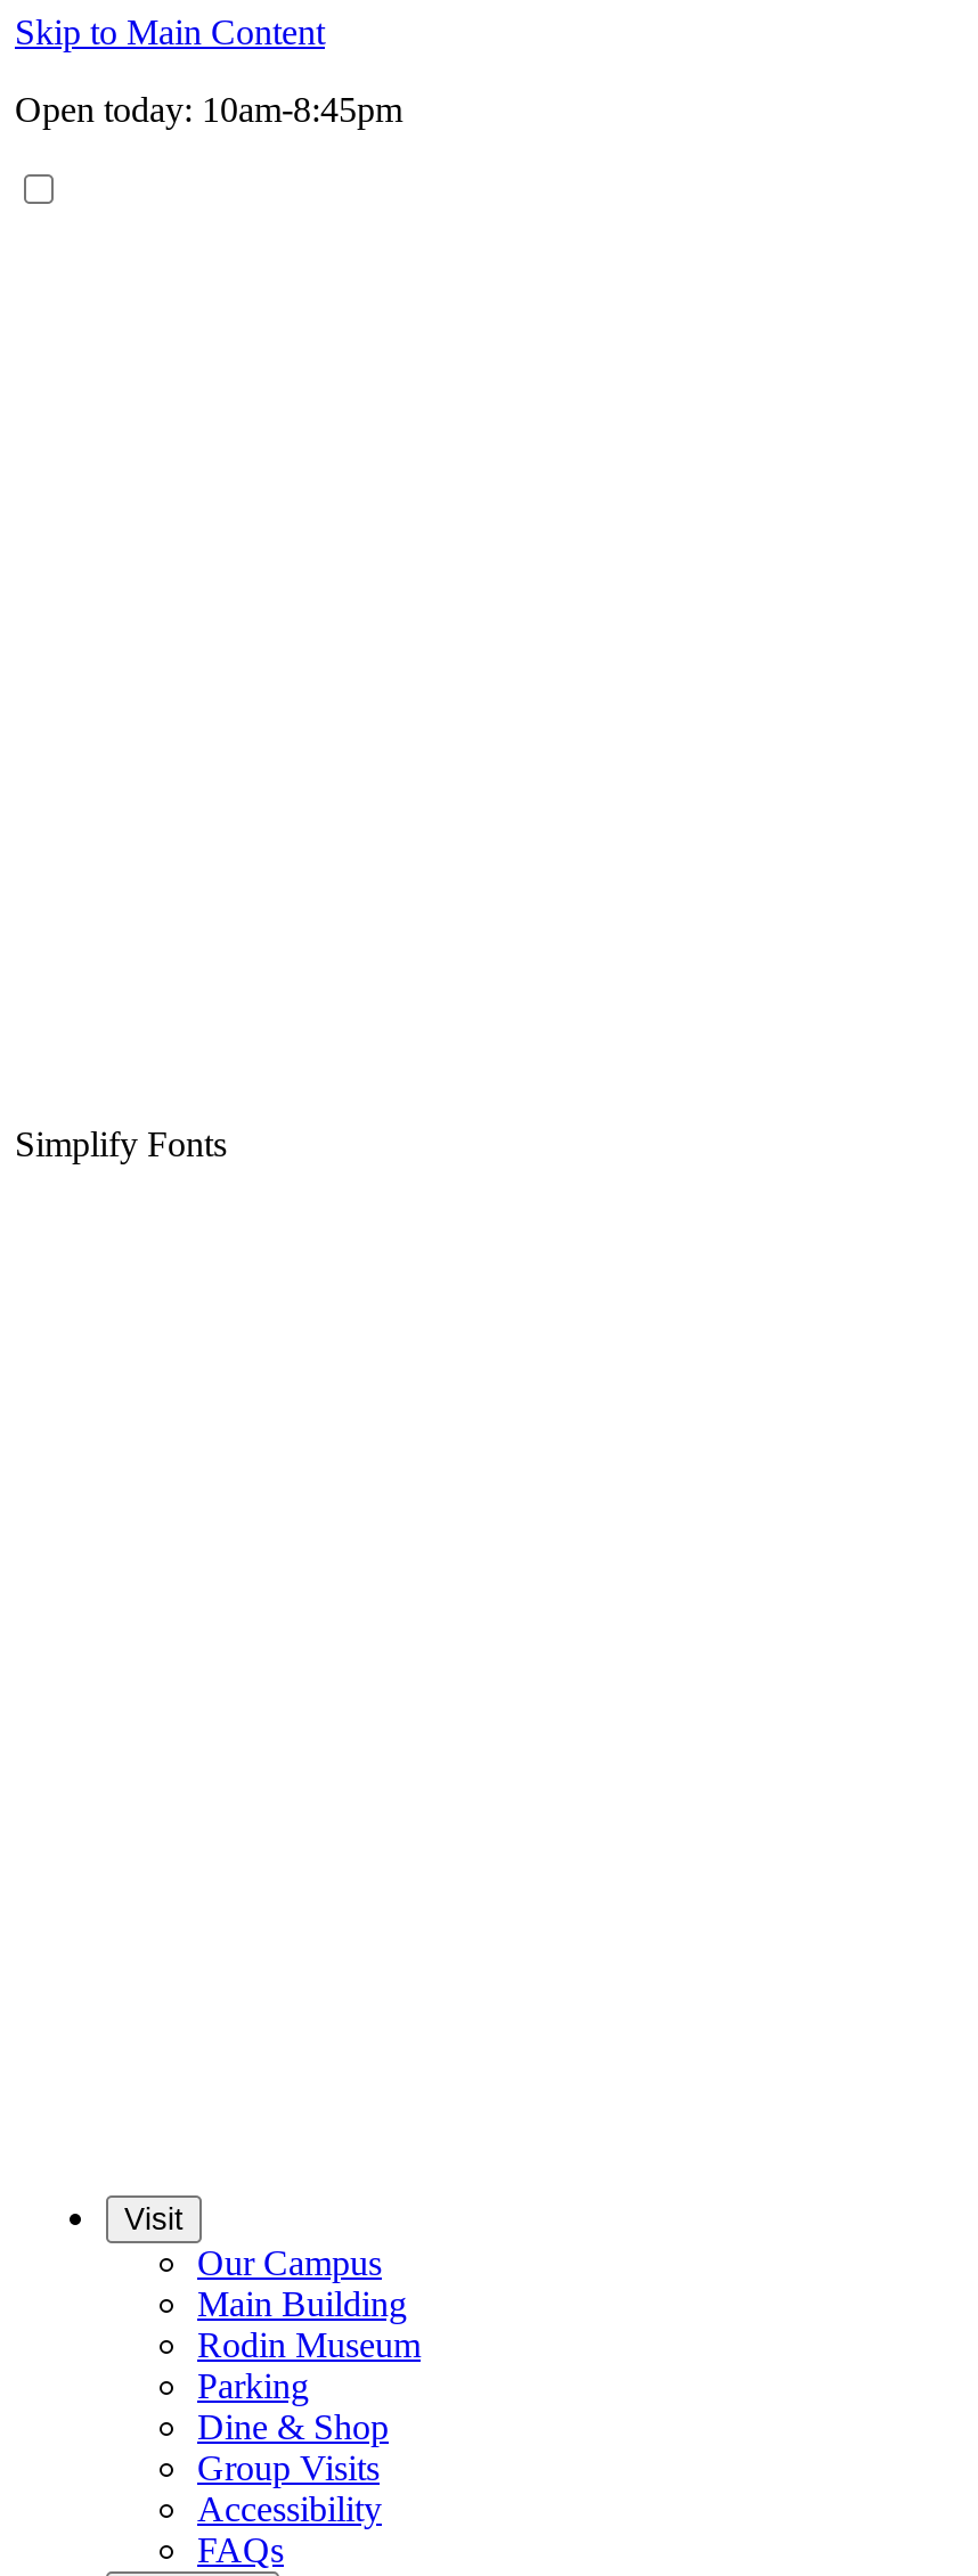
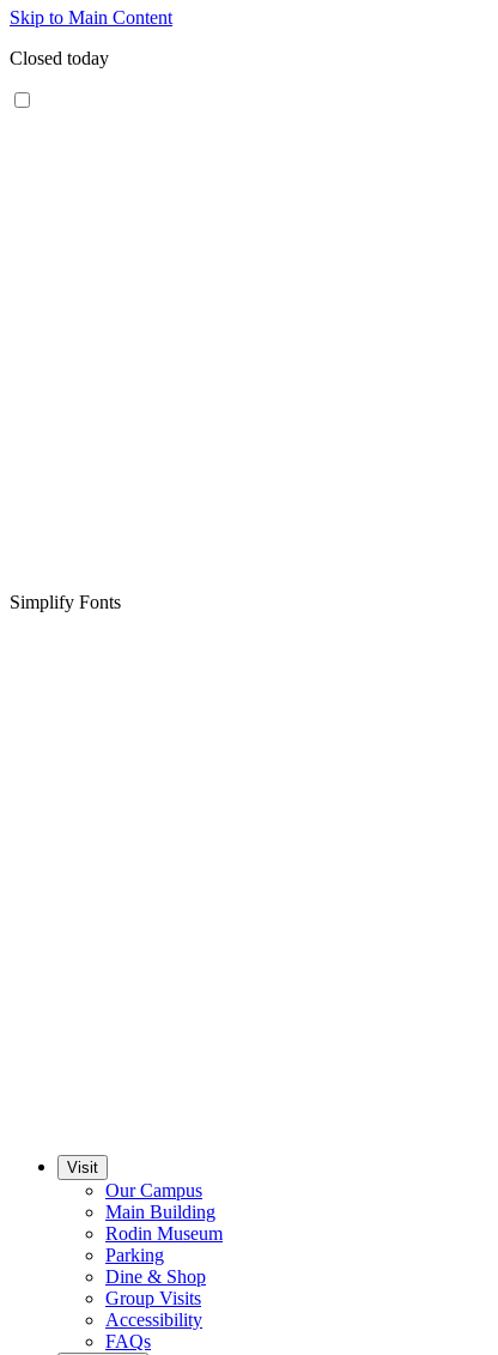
[15,90,402,129] Open today: 10am-8:45pm -> [10,48,109,68] Closed today

